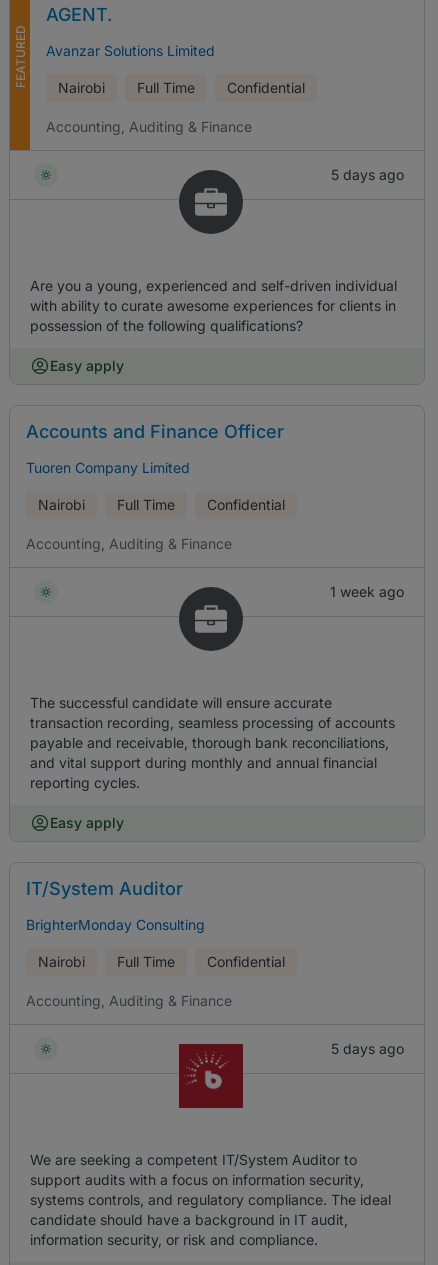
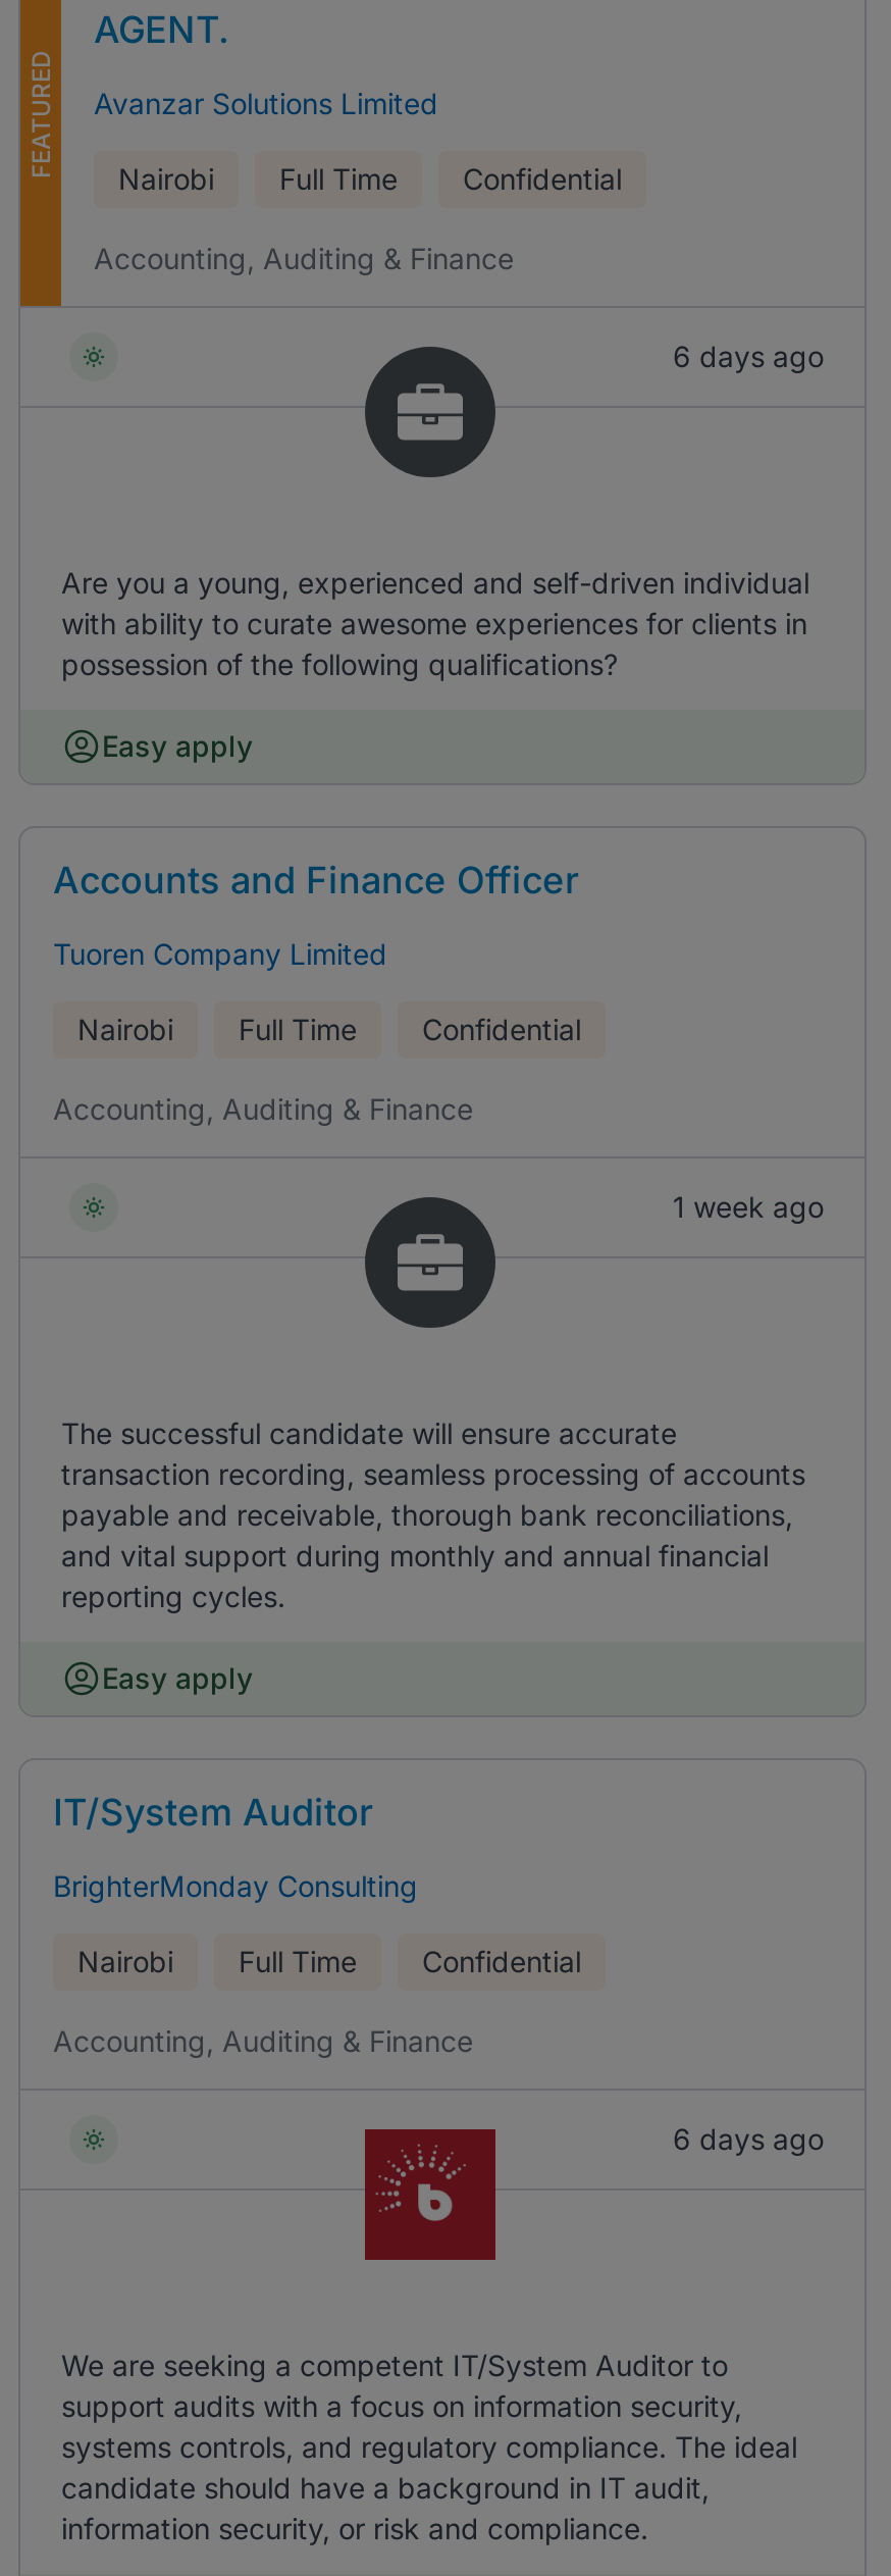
[331,166,404,183] 5 days ago -> [673,339,824,373] 6 days ago
[331,1040,404,1057] 5 days ago -> [673,2121,824,2156] 6 days ago

